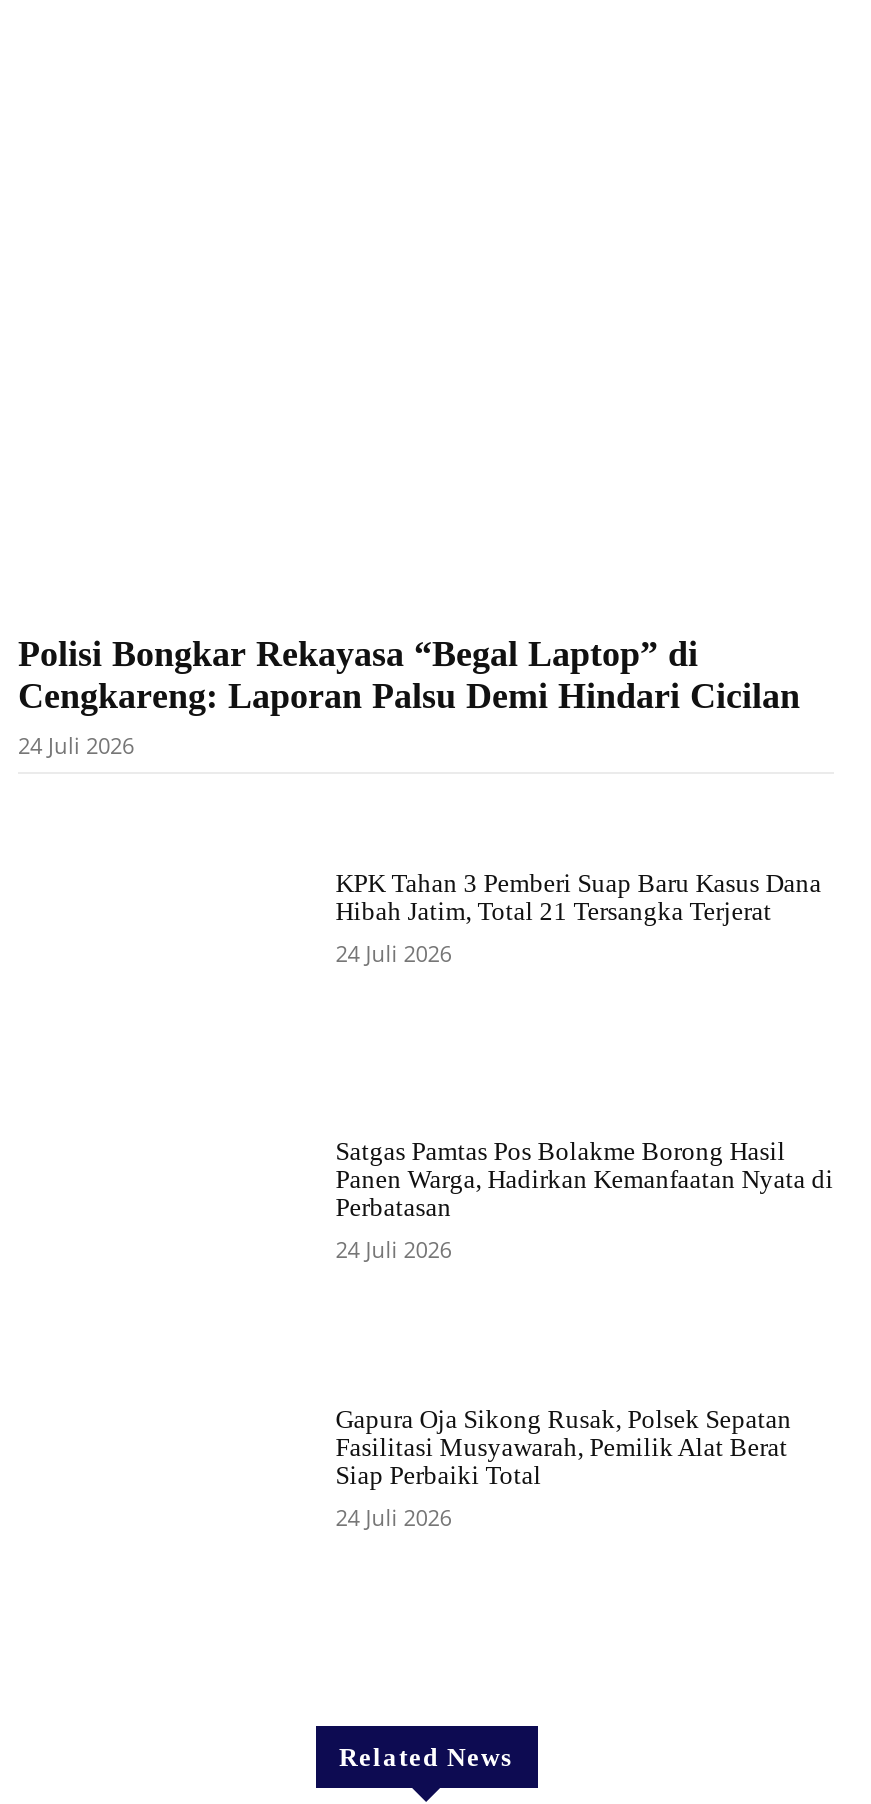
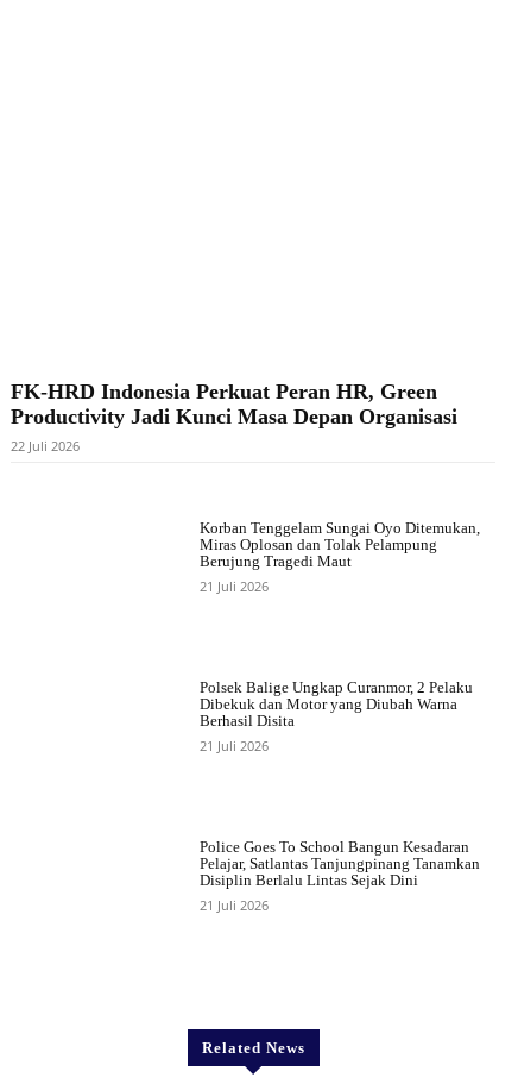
[18,633,800,759] Polisi Bongkar Rekayasa “Begal Laptop” di | Cengkareng: Laporan Palsu Demi Hindari Cicilan | 24 Juli 2026 -> [11,379,457,454] FK-HRD Indonesia Perkuat Peran HR, Green | Productivity Jadi Kunci Masa Depan Organisasi | 22 Juli 2026
[336,867,822,967] KPK Tahan 3 Pemberi Suap Baru Kasus Dana | Hibah Jatim, Total 21 Tersangka Terjerat | 24 Juli 2026 -> [199,519,480,595] Korban Tenggelam Sungai Oyo Ditemukan, | Miras Oplosan dan Tolak Pelampung | Berujung Tragedi Maut | 21 Juli 2026
[336,1136,834,1264] Satgas Pamtas Pos Bolakme Borong Hasil | Panen Warga, Hadirkan Kemanfaatan Nyata di | Perbatasan | 24 Juli 2026 -> [199,678,473,754] Polsek Balige Ungkap Curanmor, 2 Pelaku | Dibekuk dan Motor yang Diubah Warna | Berhasil Disita | 21 Juli 2026
[336,1404,792,1532] Gapura Oja Sikong Rusak, Polsek Sepatan | Fasilitasi Musyawarah, Pemilik Alat Berat | Siap Perbaiki Total | 24 Juli 2026 -> [199,838,480,914] Police Goes To School Bangun Kesadaran | Pelajar, Satlantas Tanjungpinang Tanamkan | Disiplin Berlalu Lintas Sejak Dini | 21 Juli 2026

